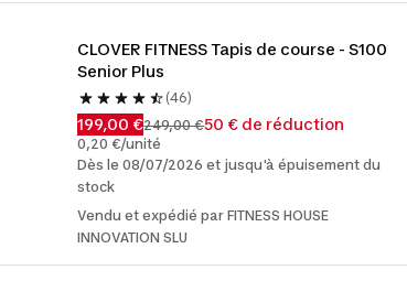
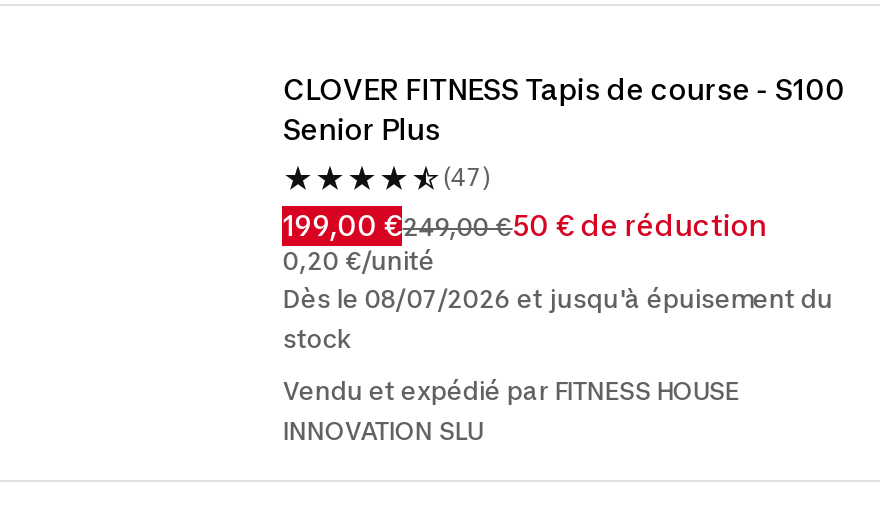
[166,89,192,106] (46) -> [443,162,491,192] (47)

